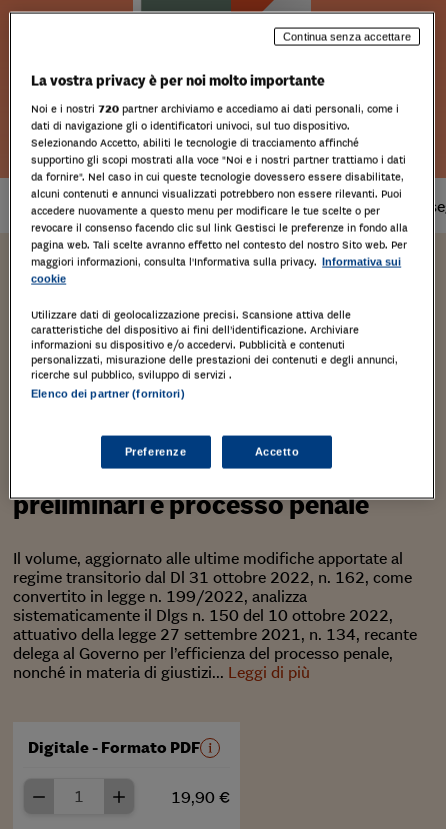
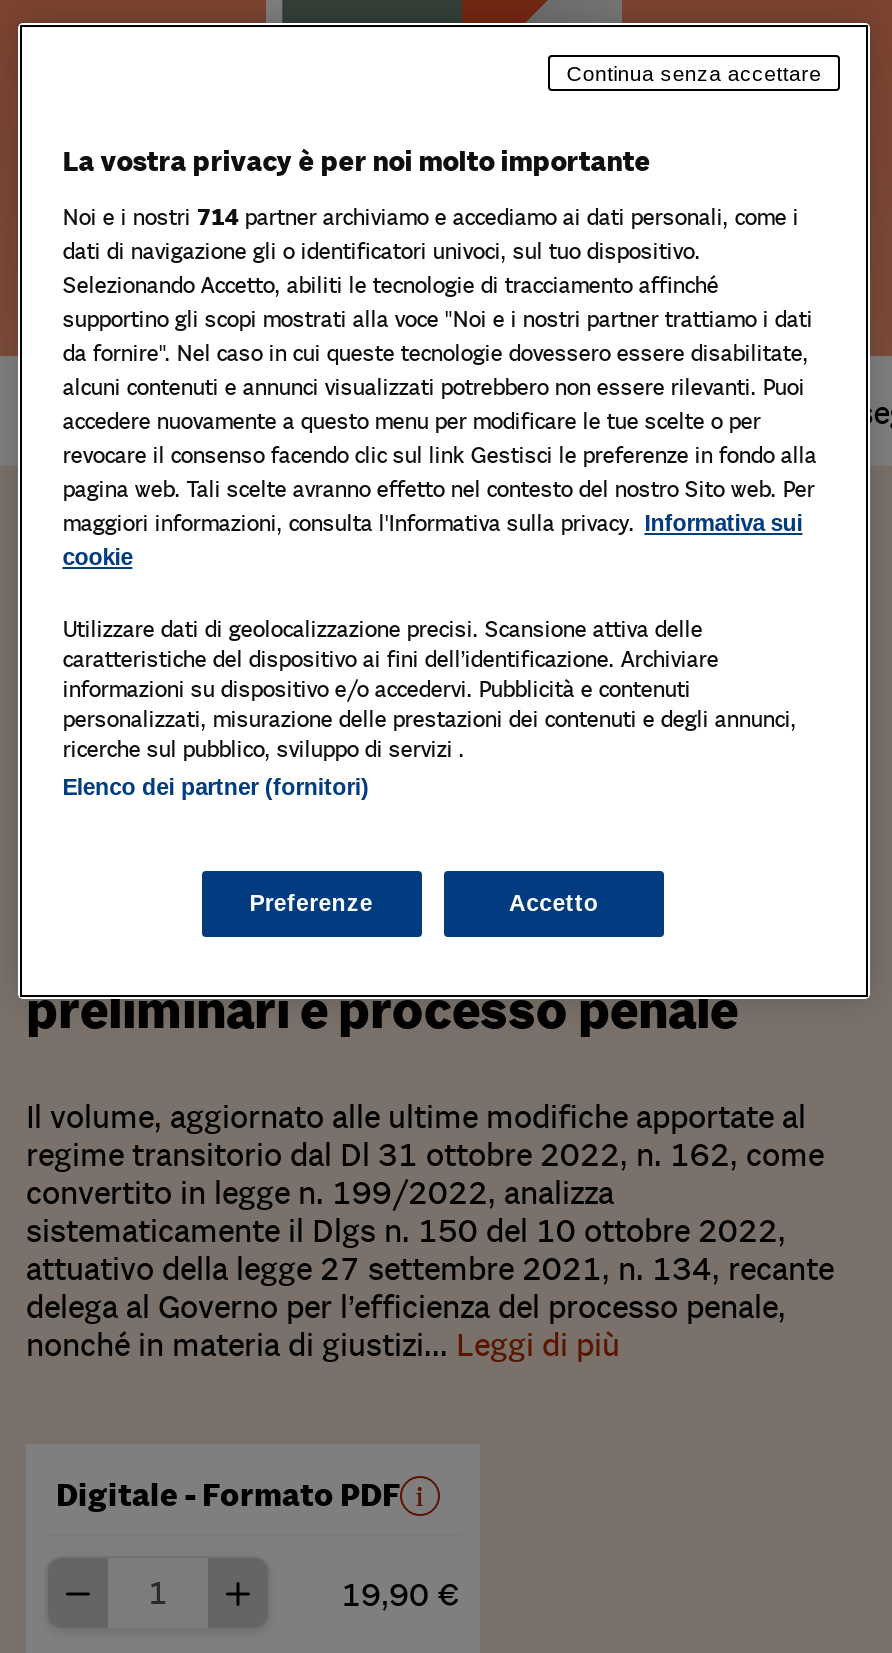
[31,101,399,115] Noi e i nostri 720 partner archiviamo e accediamo ai dati personali, come i -> [62,203,798,231] Noi e i nostri 714 partner archiviamo e accediamo ai dati personali, come i

